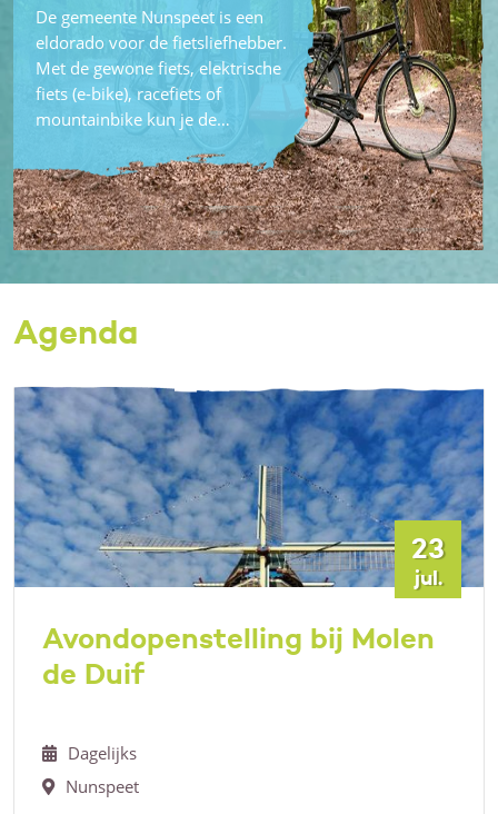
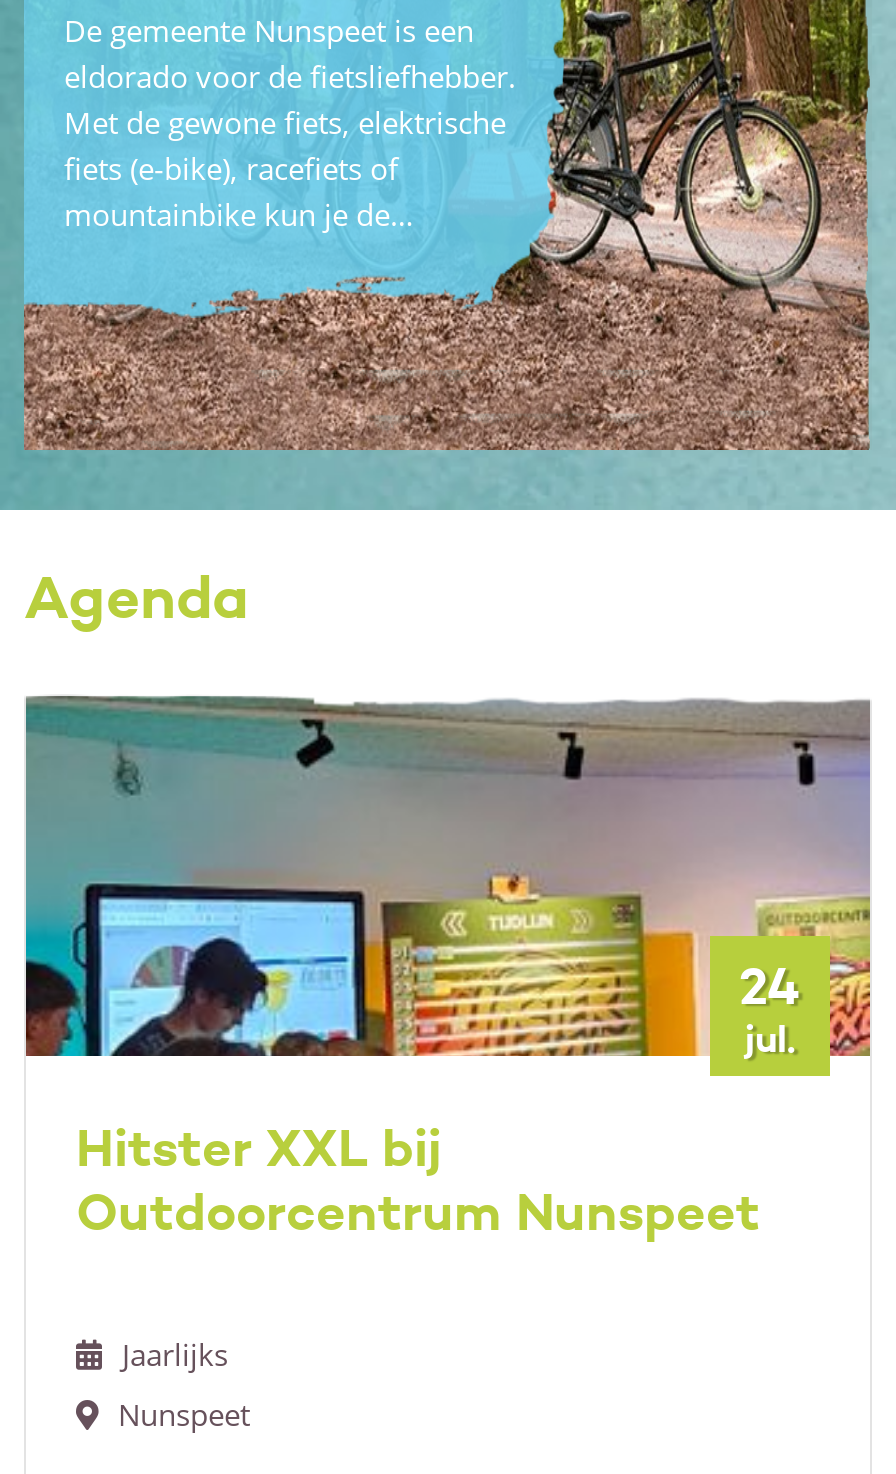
[13,387,485,588] [image] | 23 -> [24,696,872,1058] [image] | 24
[42,621,435,692] Avondopenstelling bij Molen | de Duif -> [76,1116,760,1244] Hitster XXL bij | Outdoorcentrum Nunspeet
[68,742,137,764] Dagelijks -> [122,1334,228,1374] Jaarlijks

